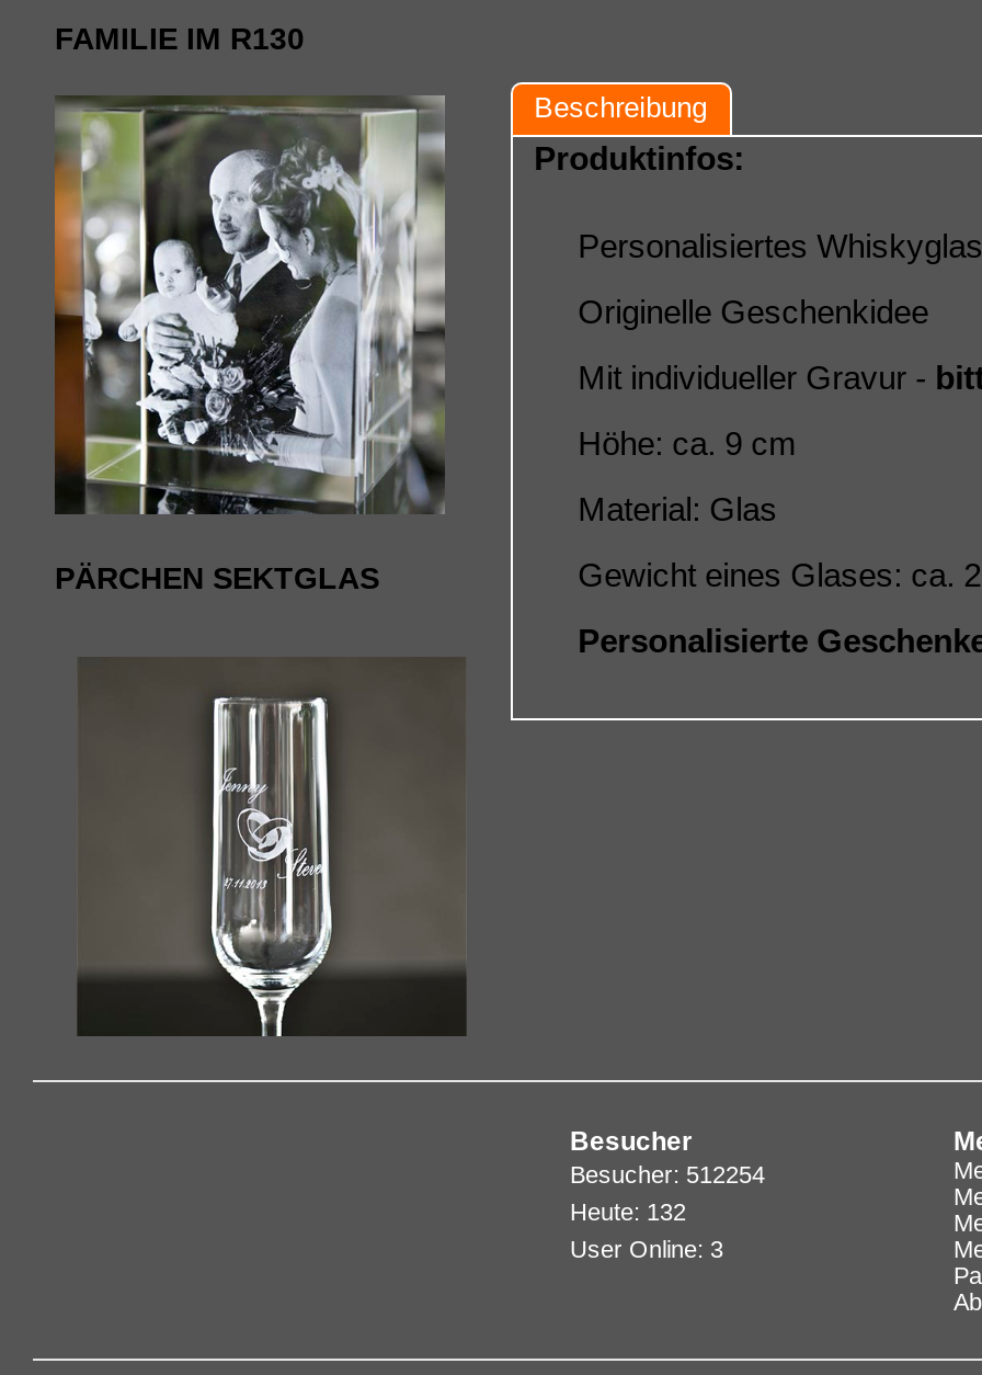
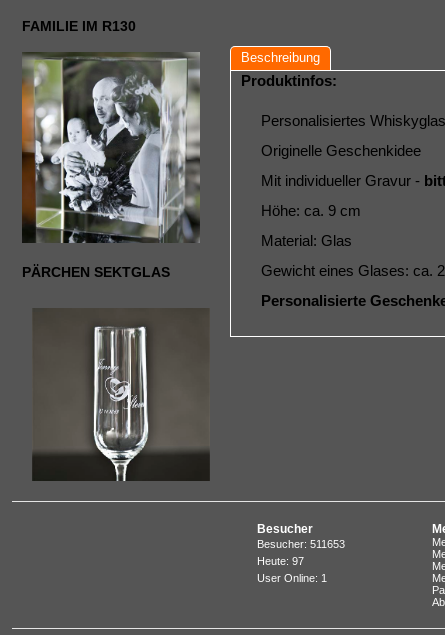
[570,1161,765,1187] Besucher: 512254 -> [257,538,345,550] Besucher: 511653
[570,1198,686,1225] Heute: 132 -> [257,555,304,567] Heute: 97
[570,1236,723,1262] User Online: 3 -> [257,572,327,584] User Online: 1

